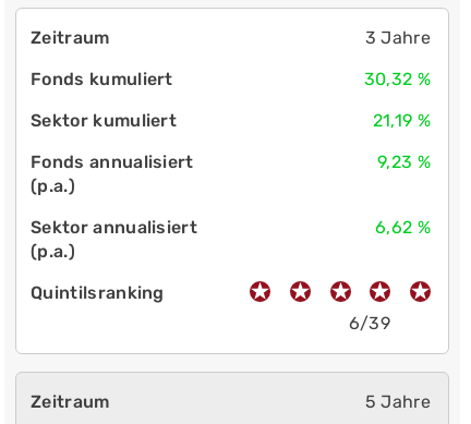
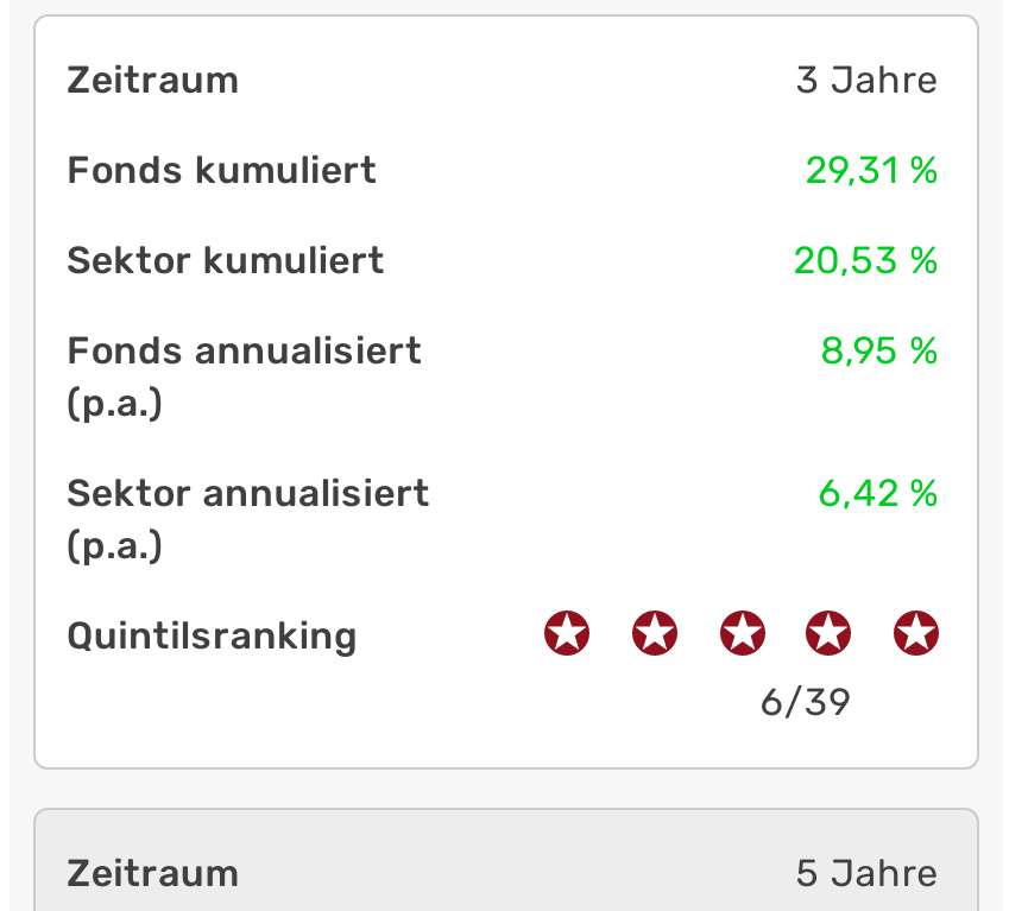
[364,68,431,89] 30,32 % -> [805,147,939,192] 29,31 %
[373,110,431,130] 21,19 % -> [793,237,939,282] 20,53 %
[377,151,431,172] 9,23 % -> [820,327,939,372] 8,95 %
[375,217,431,237] 6,62 % -> [818,470,939,515] 6,42 %

